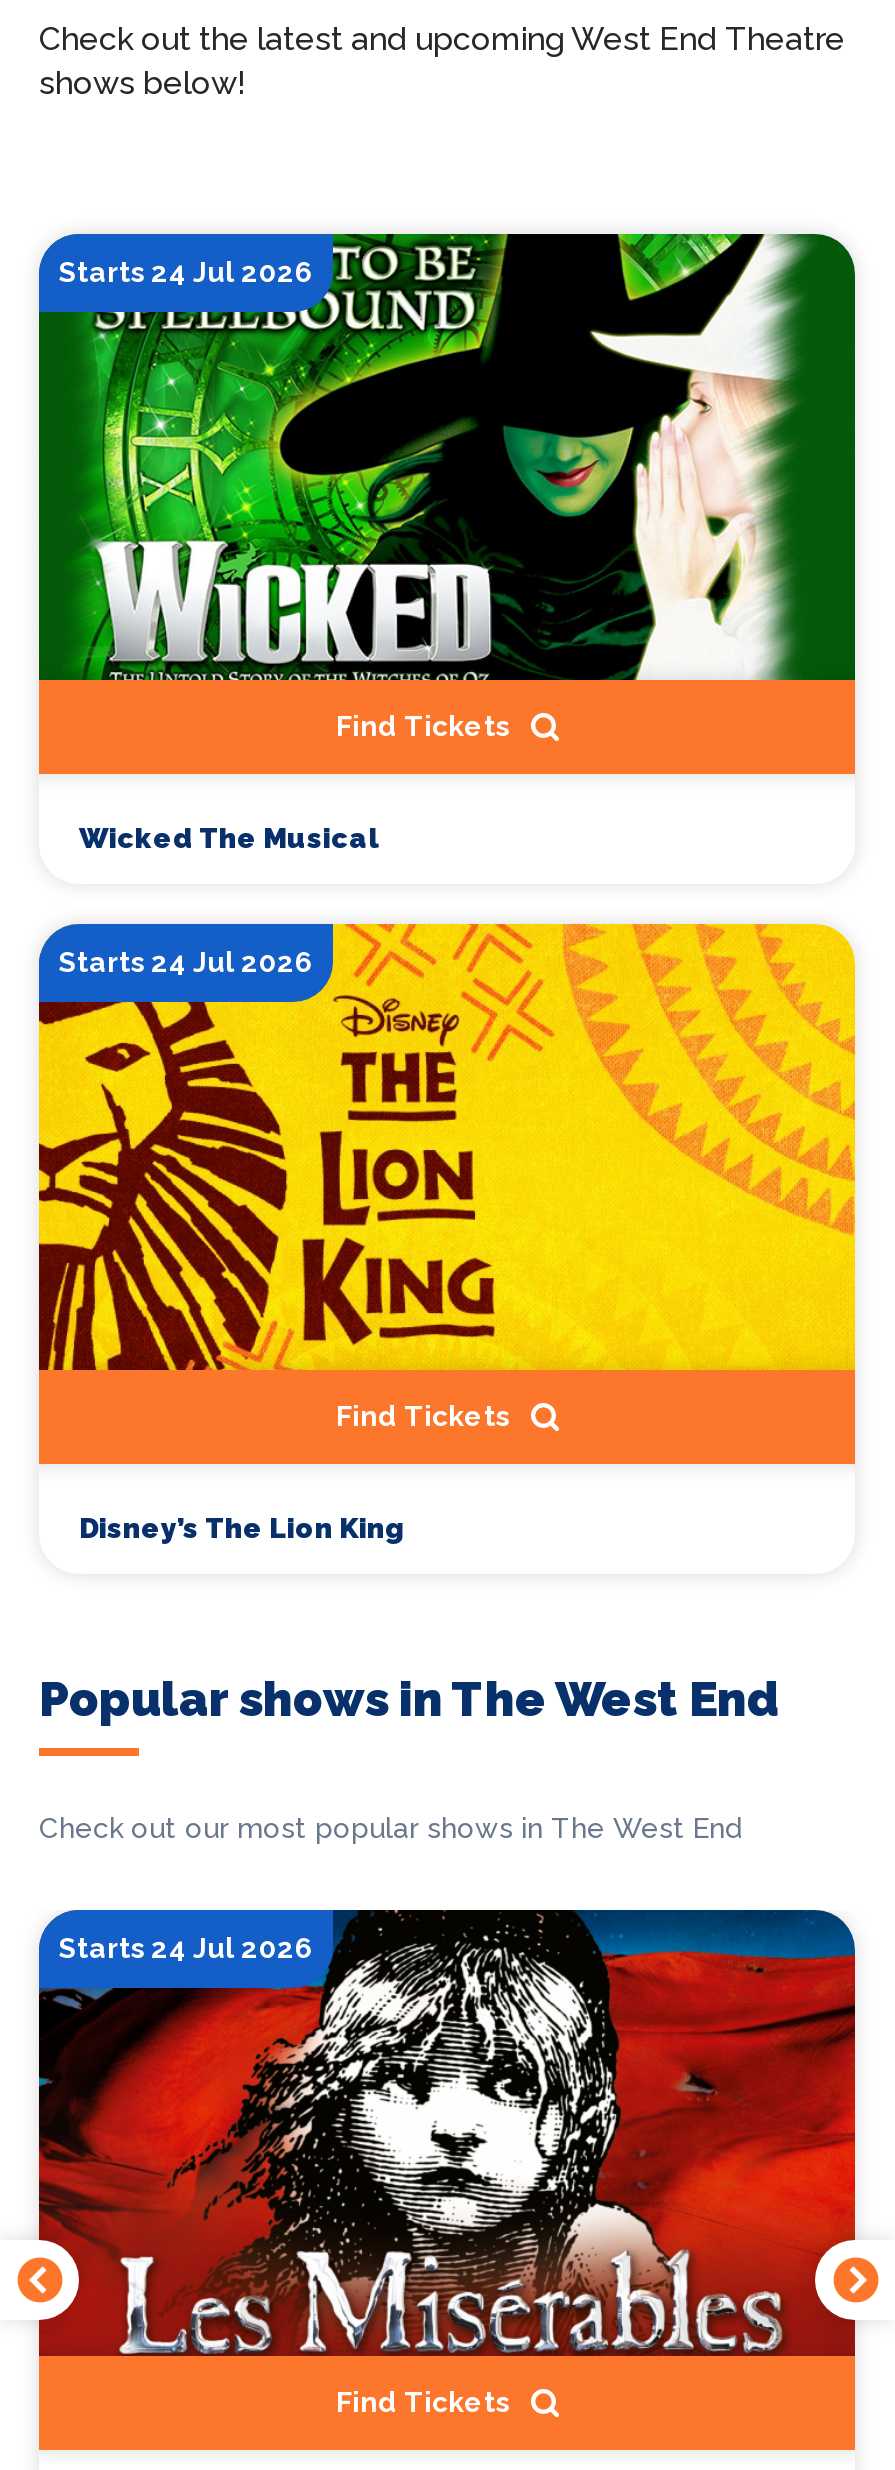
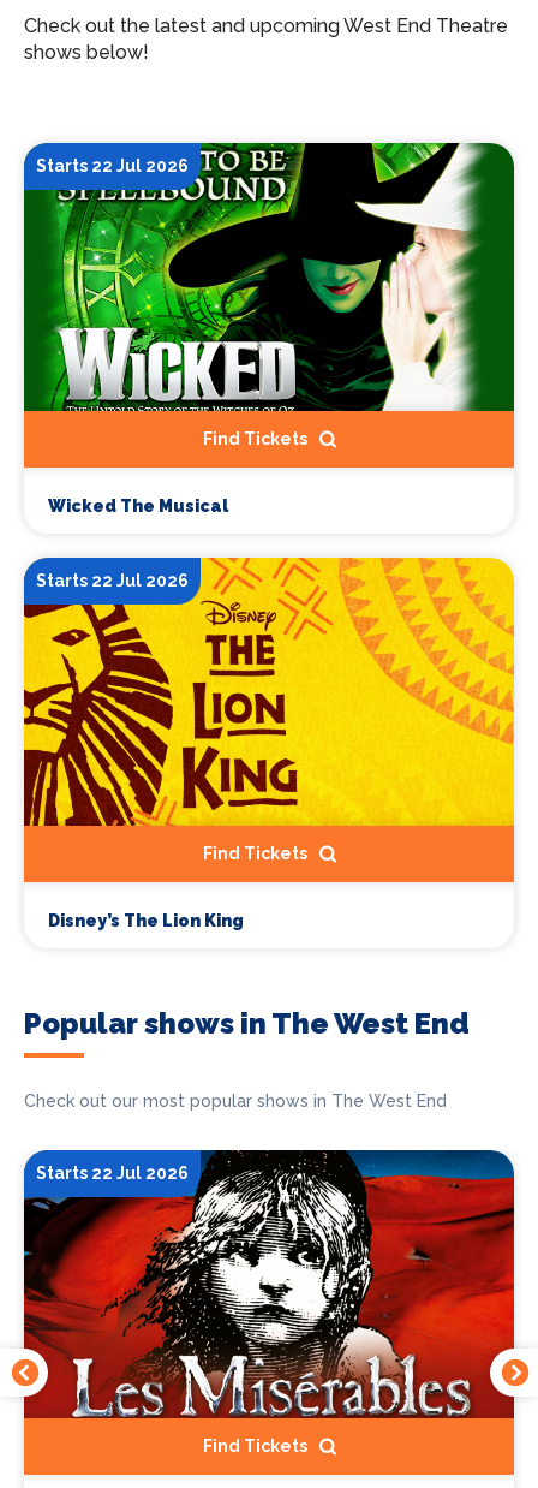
[59,256,313,288] Starts 24 Jul 2026 -> [36,156,189,175] Starts 22 Jul 2026
[59,946,313,978] Starts 24 Jul 2026 -> [36,571,189,590] Starts 22 Jul 2026
[59,1933,313,1965] Starts 24 Jul 2026 -> [36,1164,189,1183] Starts 22 Jul 2026

